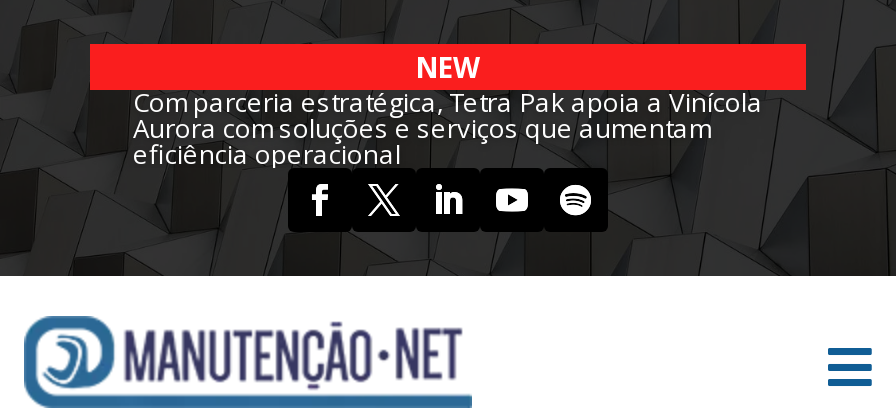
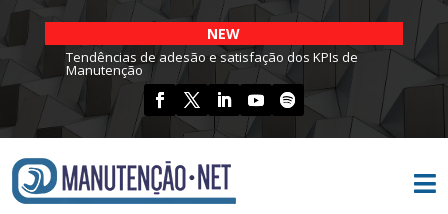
[133,84,763,172] Com parceria estratégica, Tetra Pak apoia a Vinícola | Aurora com soluções e serviços que aumentam | eficiência operacional -> [66,48,358,79] Tendências de adesão e satisfação dos KPIs de | Manutenção

